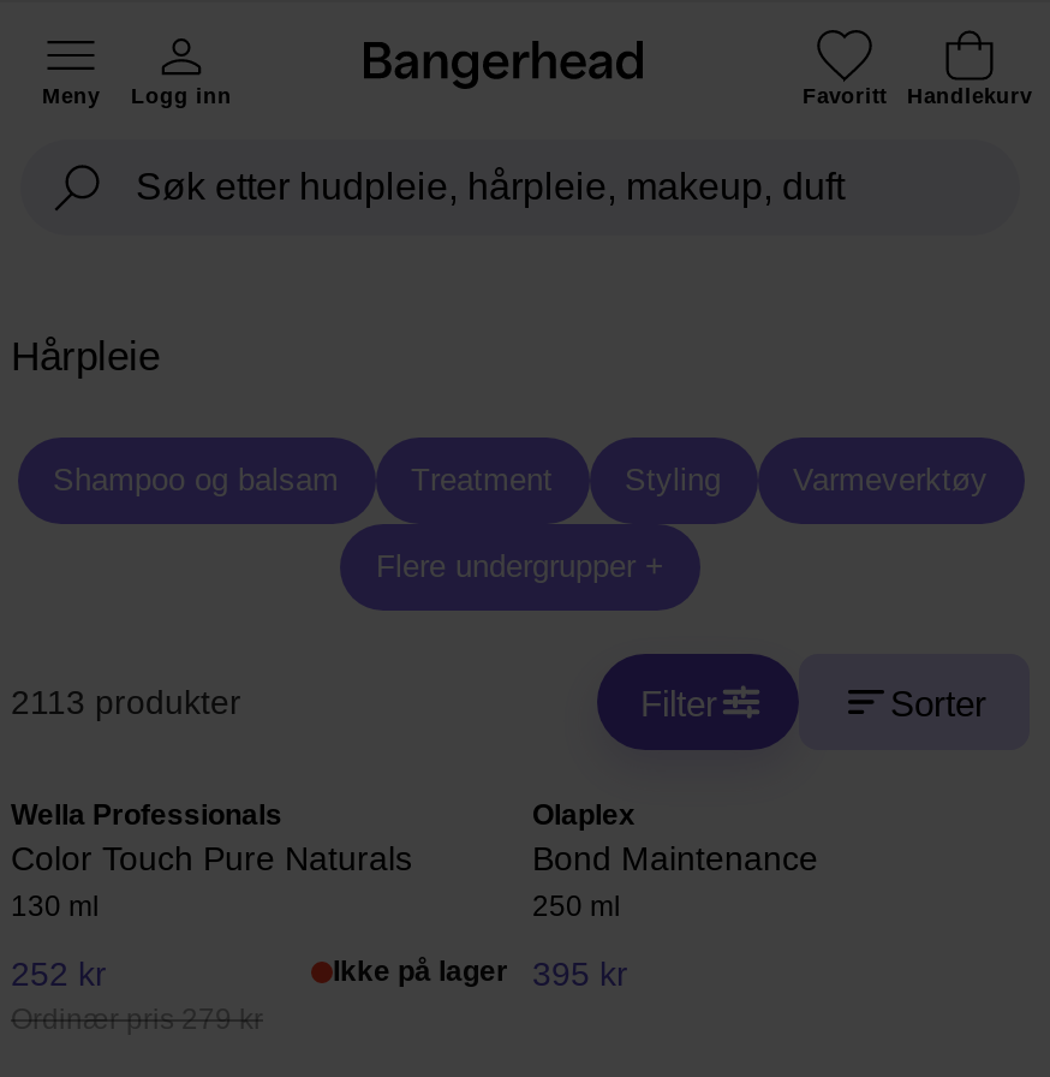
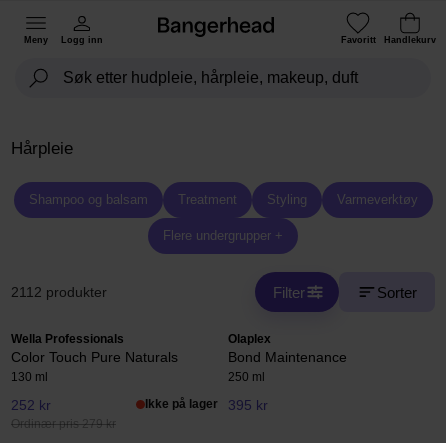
[11,683,241,721] 2113 produkter -> [11,284,107,300] 2112 produkter

